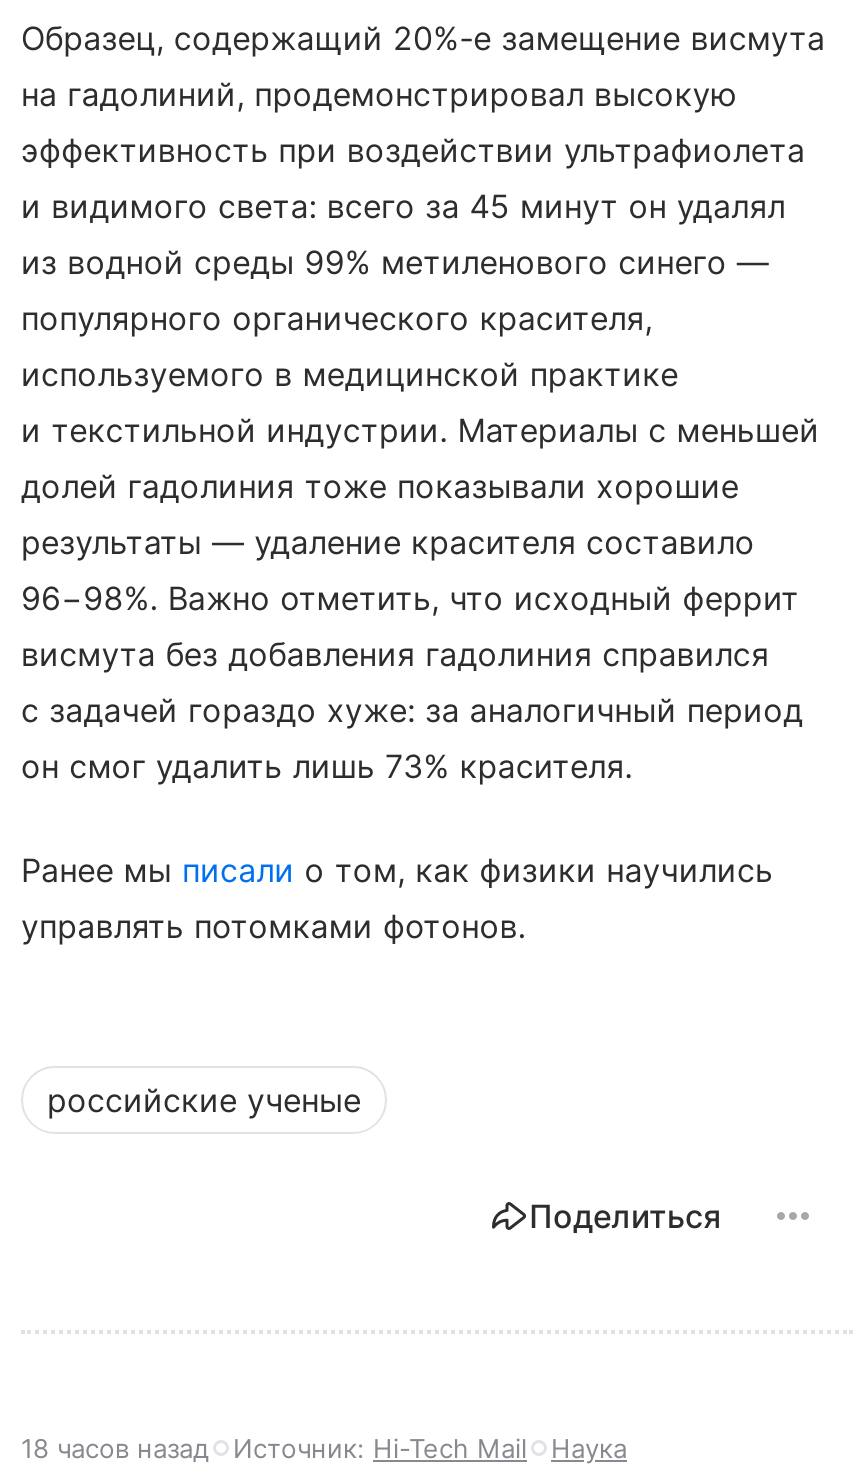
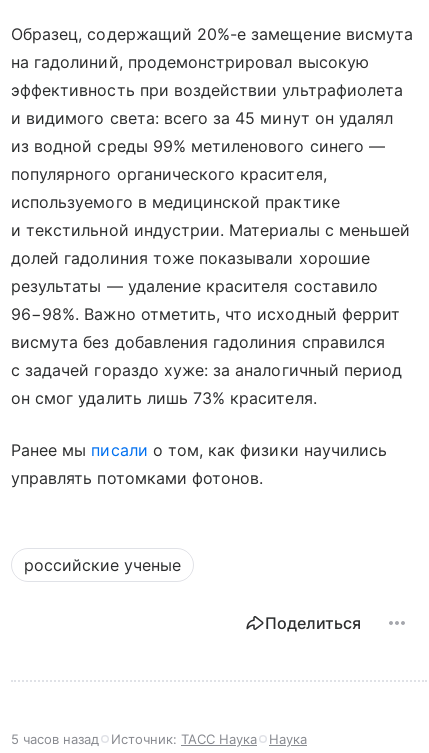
[21,1432,209,1464] 18 часов назад -> [11,731,99,747] 5 часов назад
[233,1432,527,1464] Источник: Hi-Tech Mail -> [111,731,257,747] Источник: ТАСС Наука

